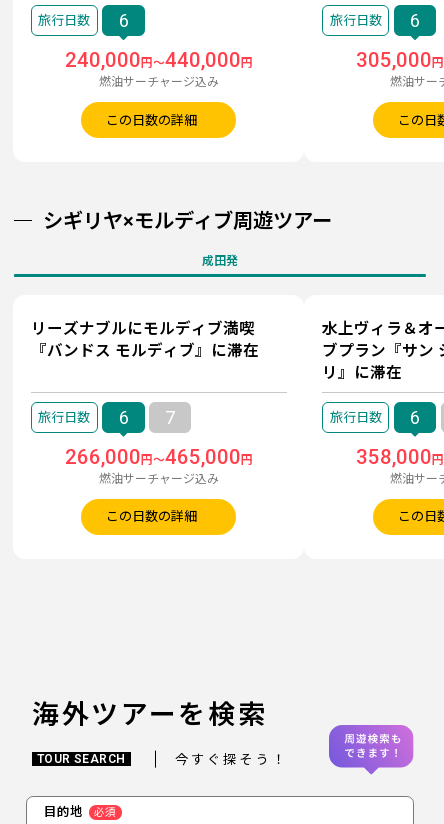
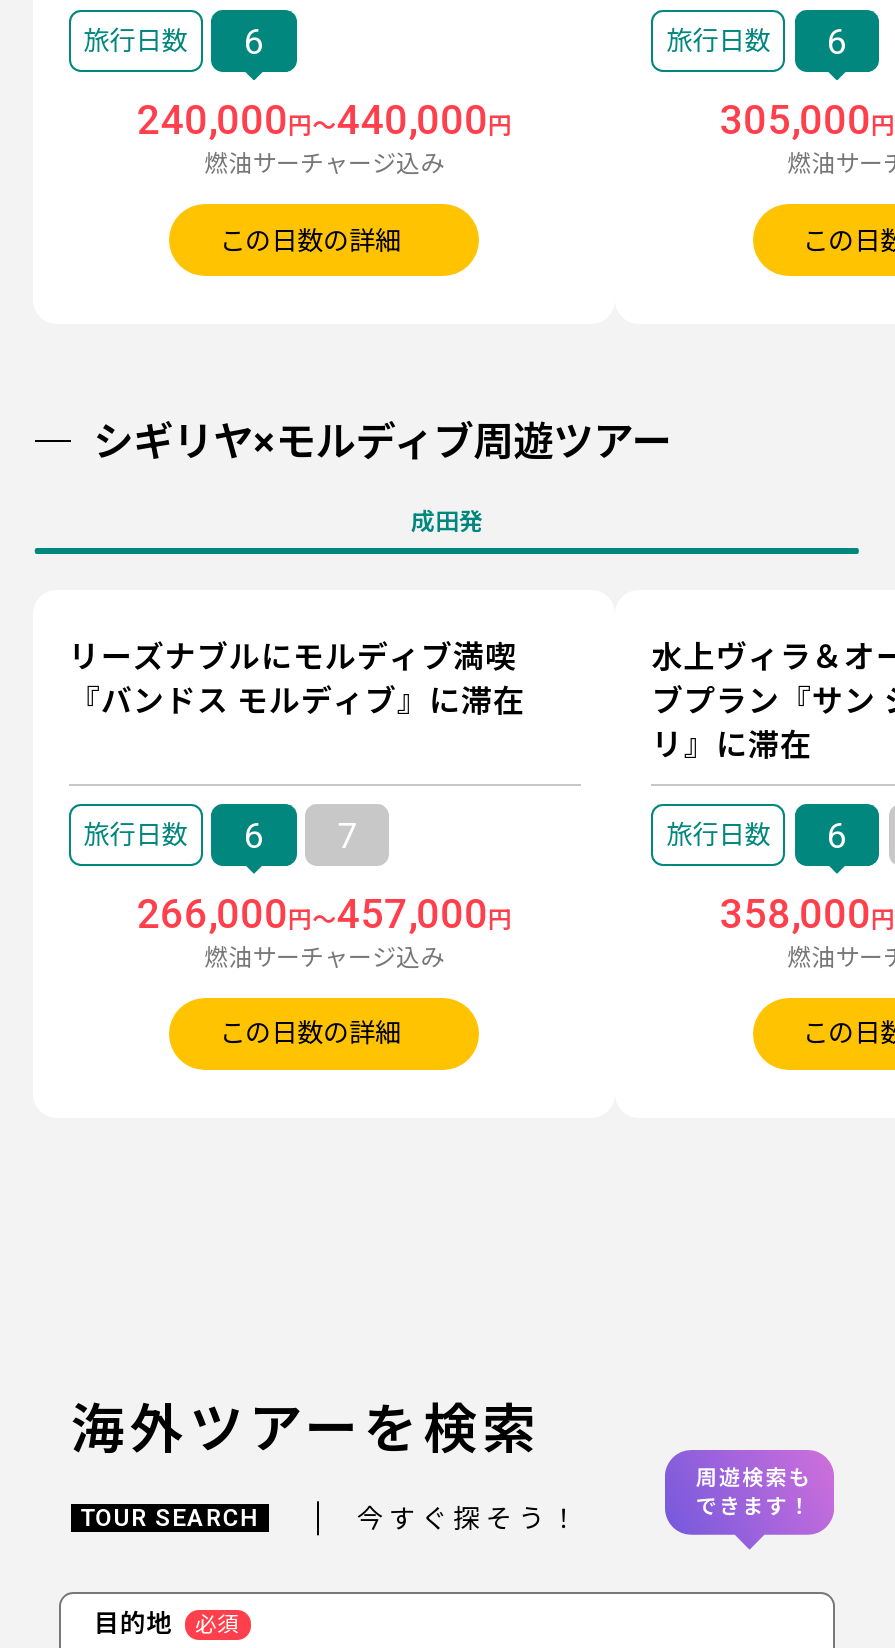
[65,445,253,469] 266,000円～465,000円 -> [136,890,512,938] 266,000円～457,000円

